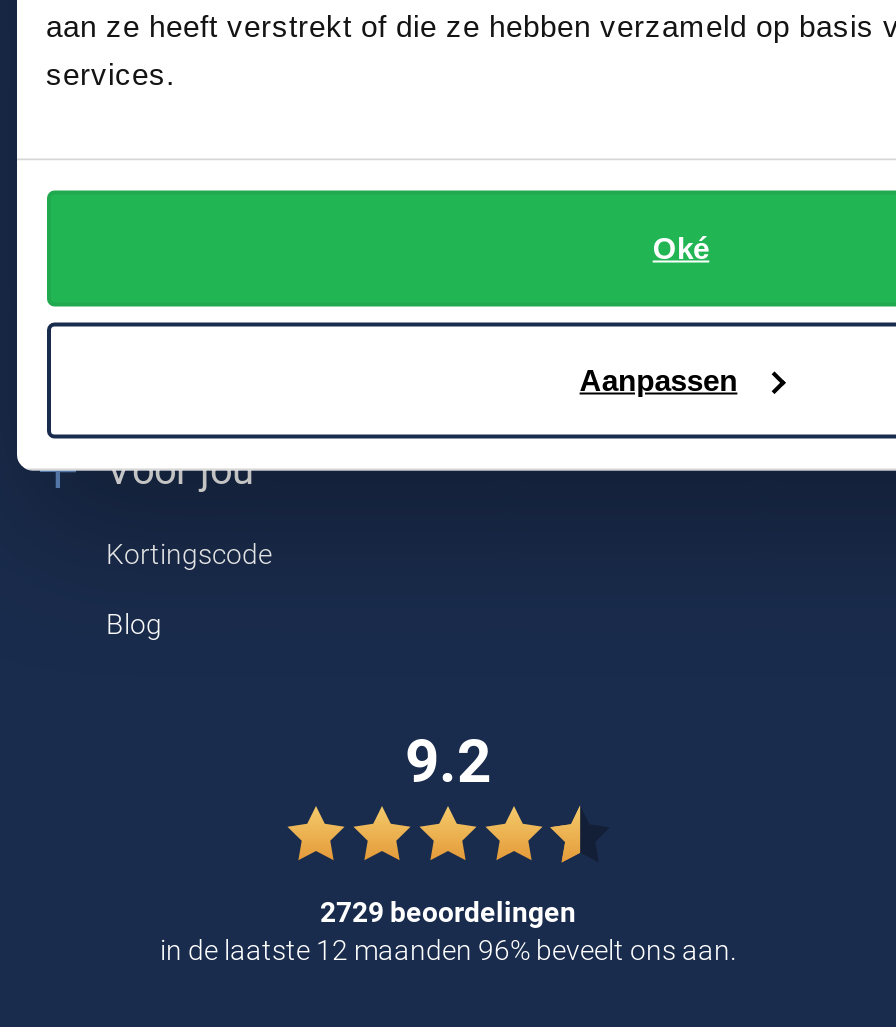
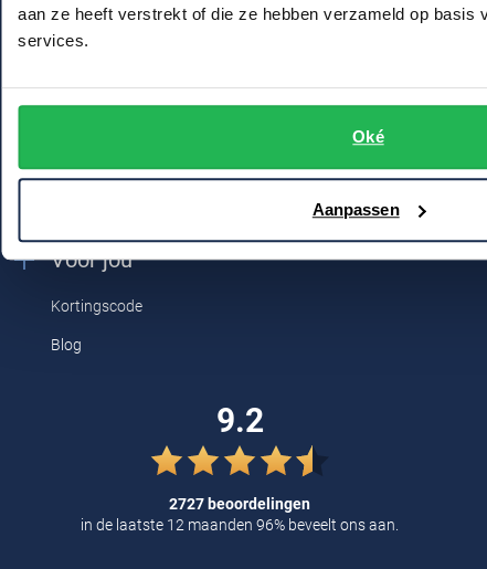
[320,897,576,929] 2729 beoordelingen -> [169,496,310,513] 2727 beoordelingen

